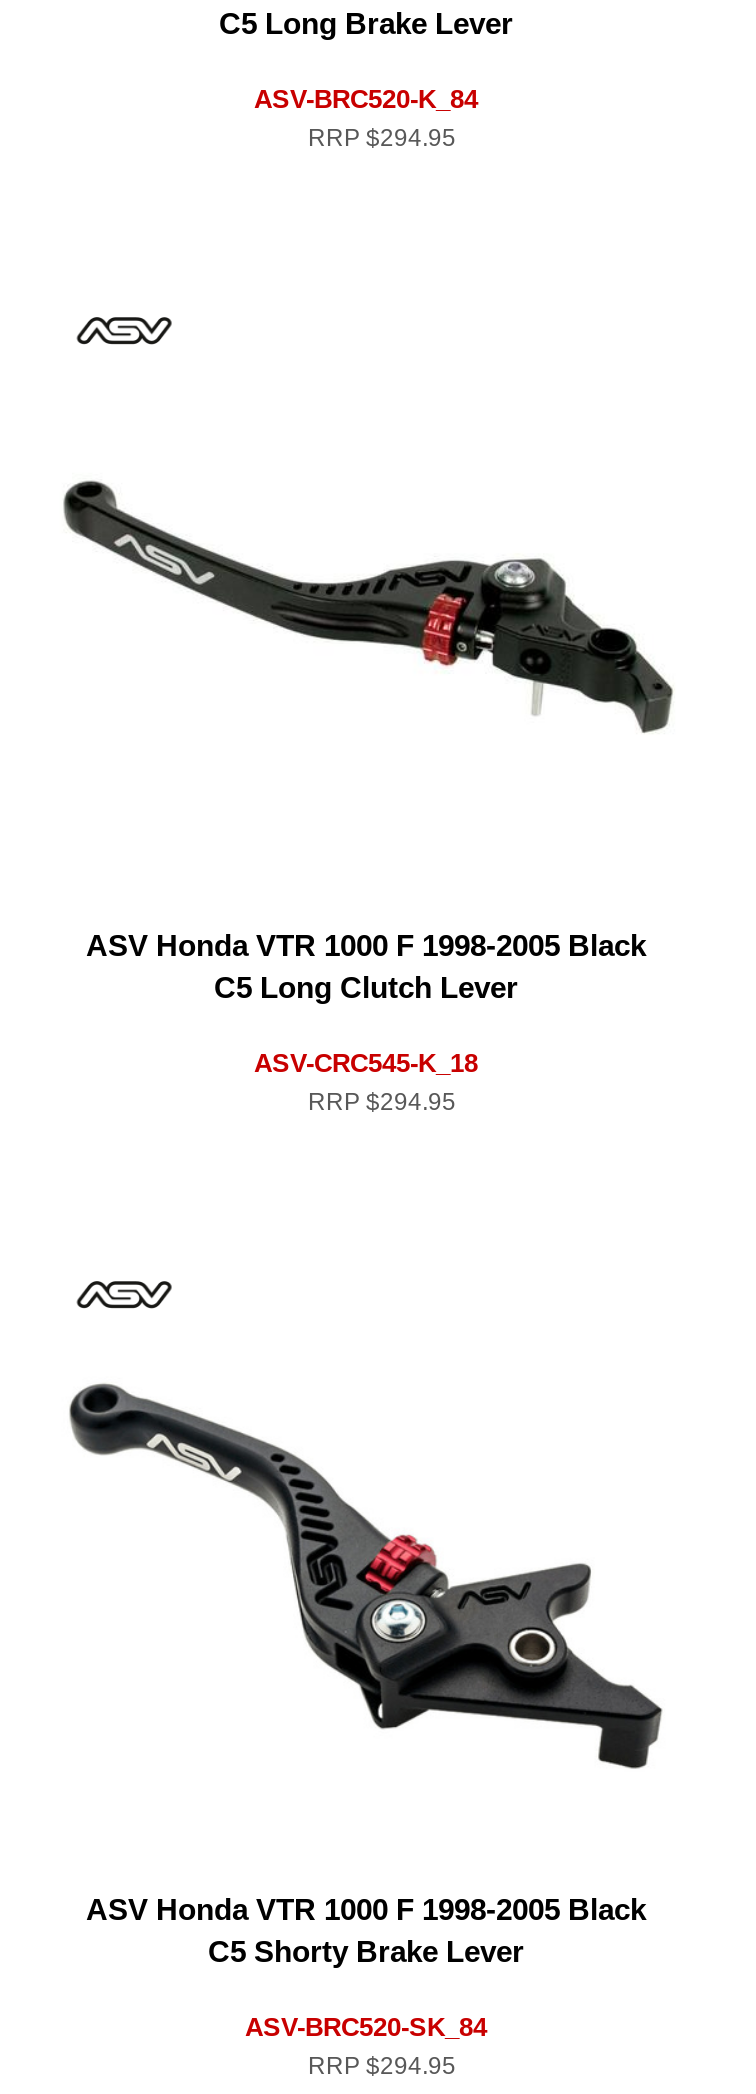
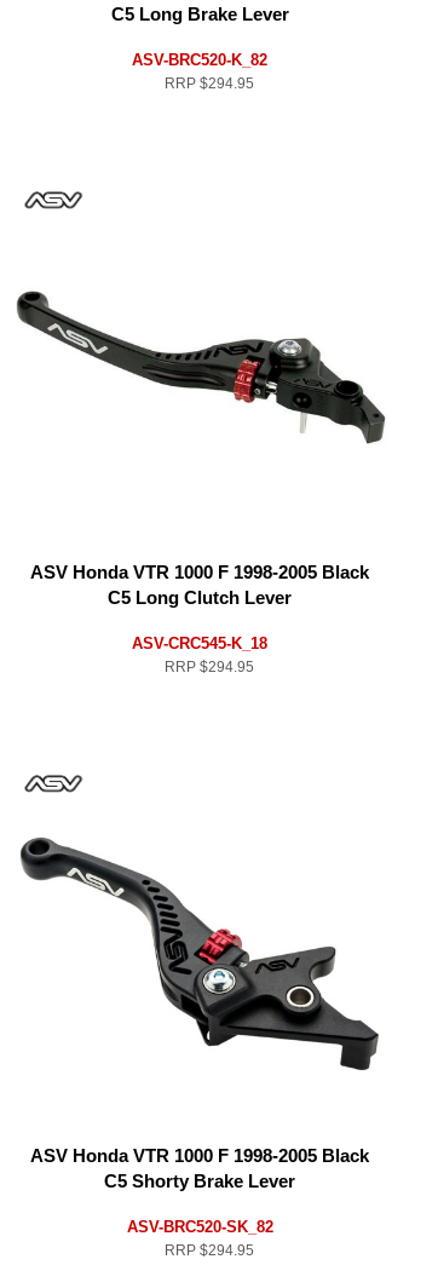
[254,84,478,114] ASV-BRC520-K_84 -> [132,51,267,69] ASV-BRC520-K_82
[245,2012,487,2042] ASV-BRC520-SK_84 -> [126,1218,273,1236] ASV-BRC520-SK_82

